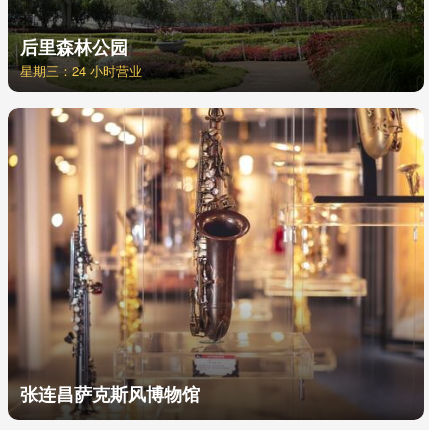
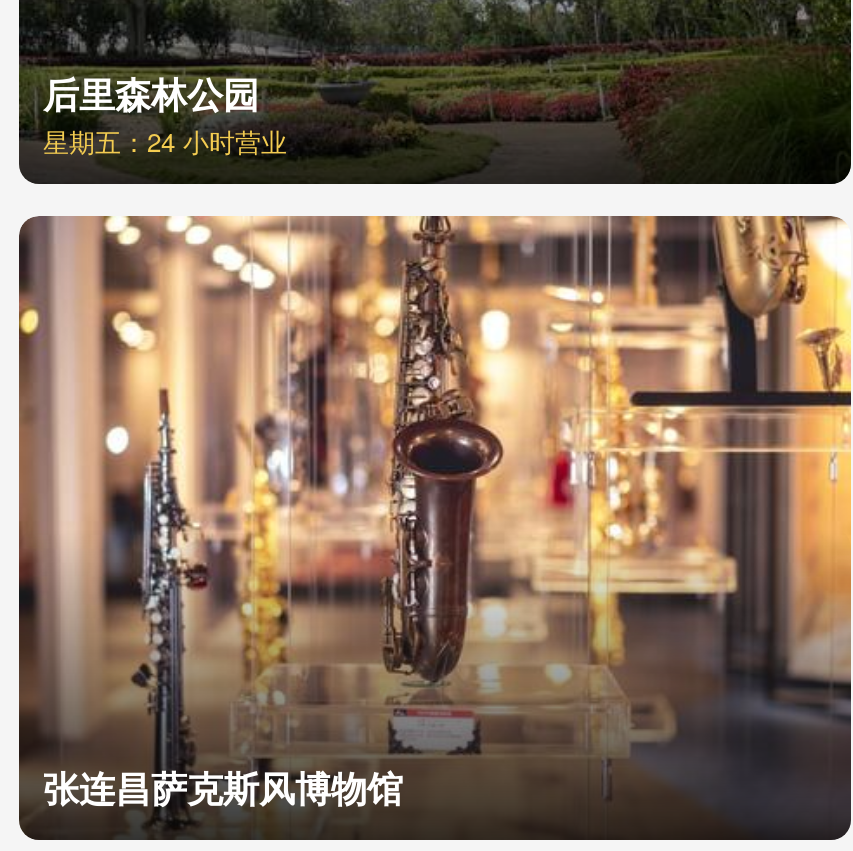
[20,61,142,80] 星期三：24 小时营业 -> [43,123,287,161] 星期五：24 小时营业

